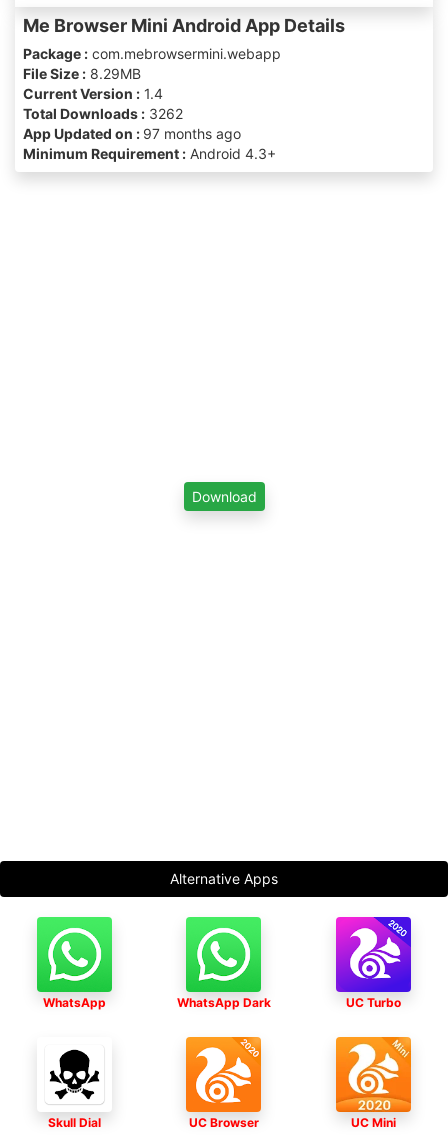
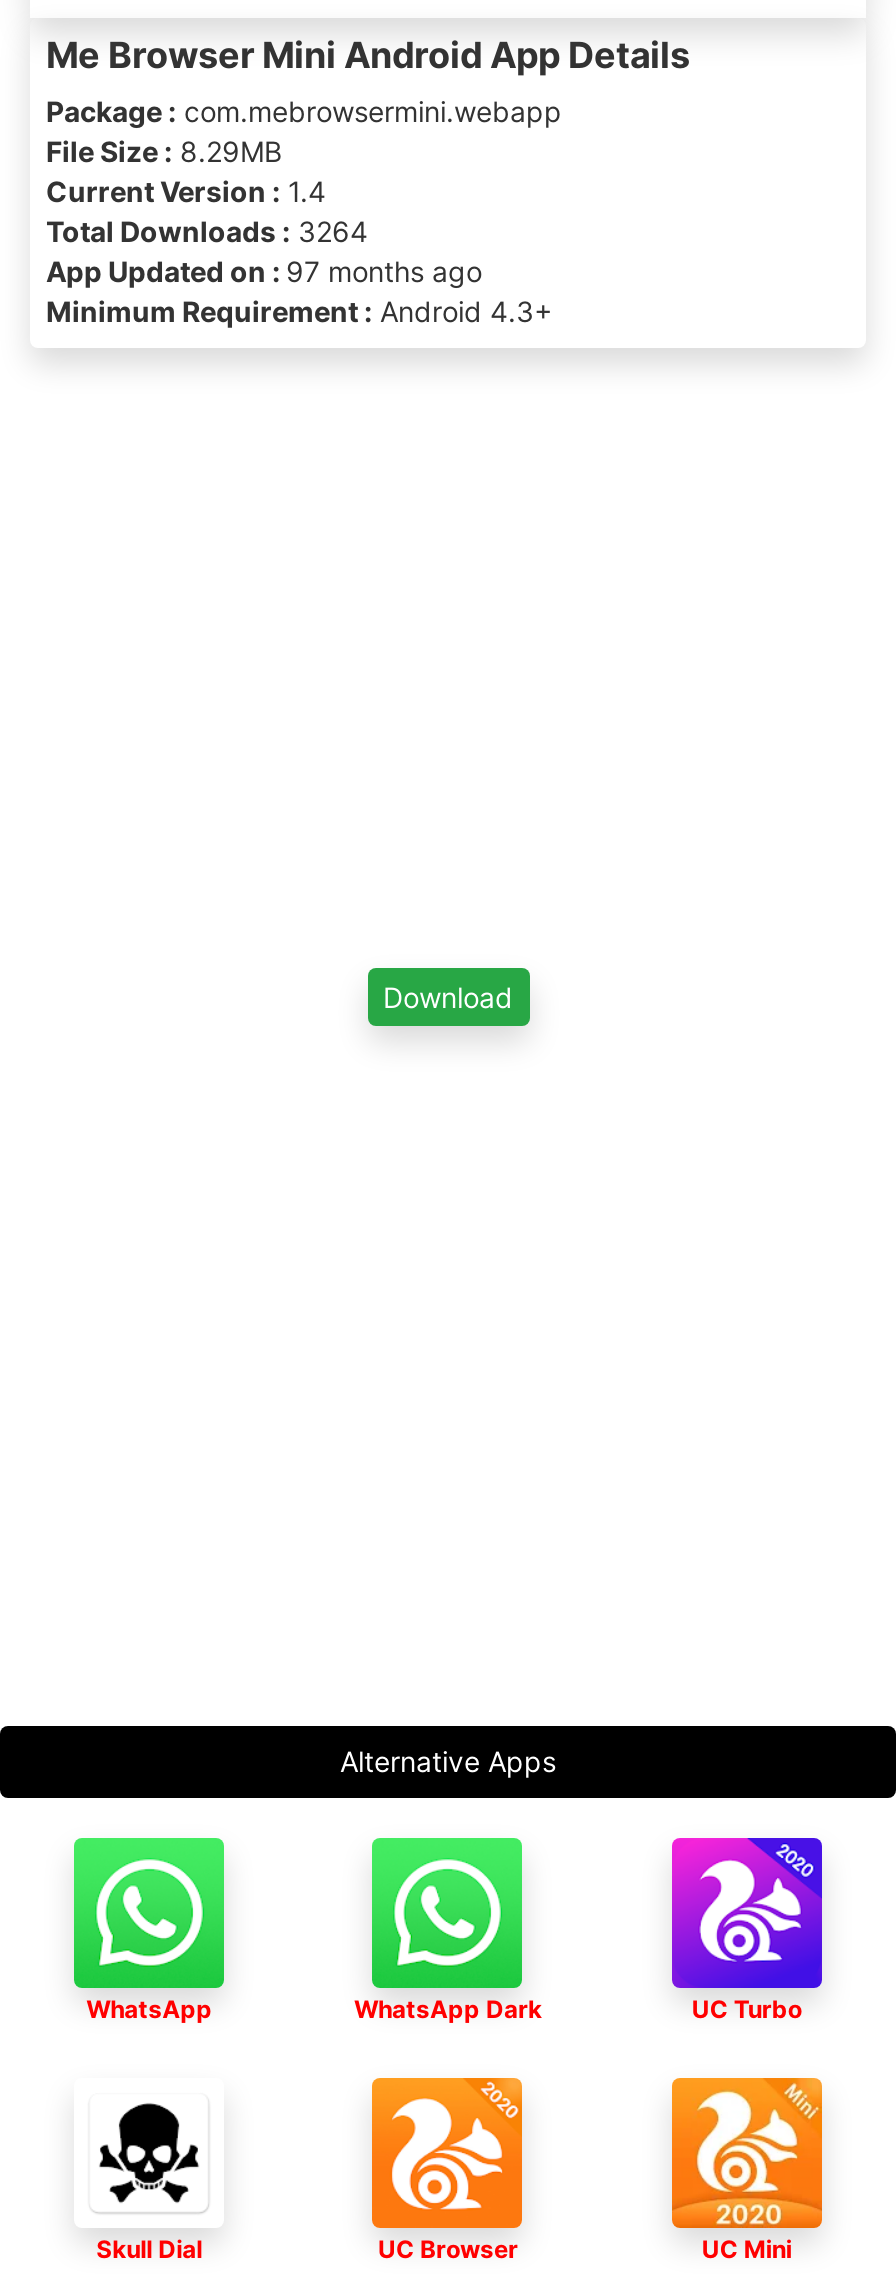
[23,105,183,122] Total Downloads : 3262 -> [46,214,368,248] Total Downloads : 3264

